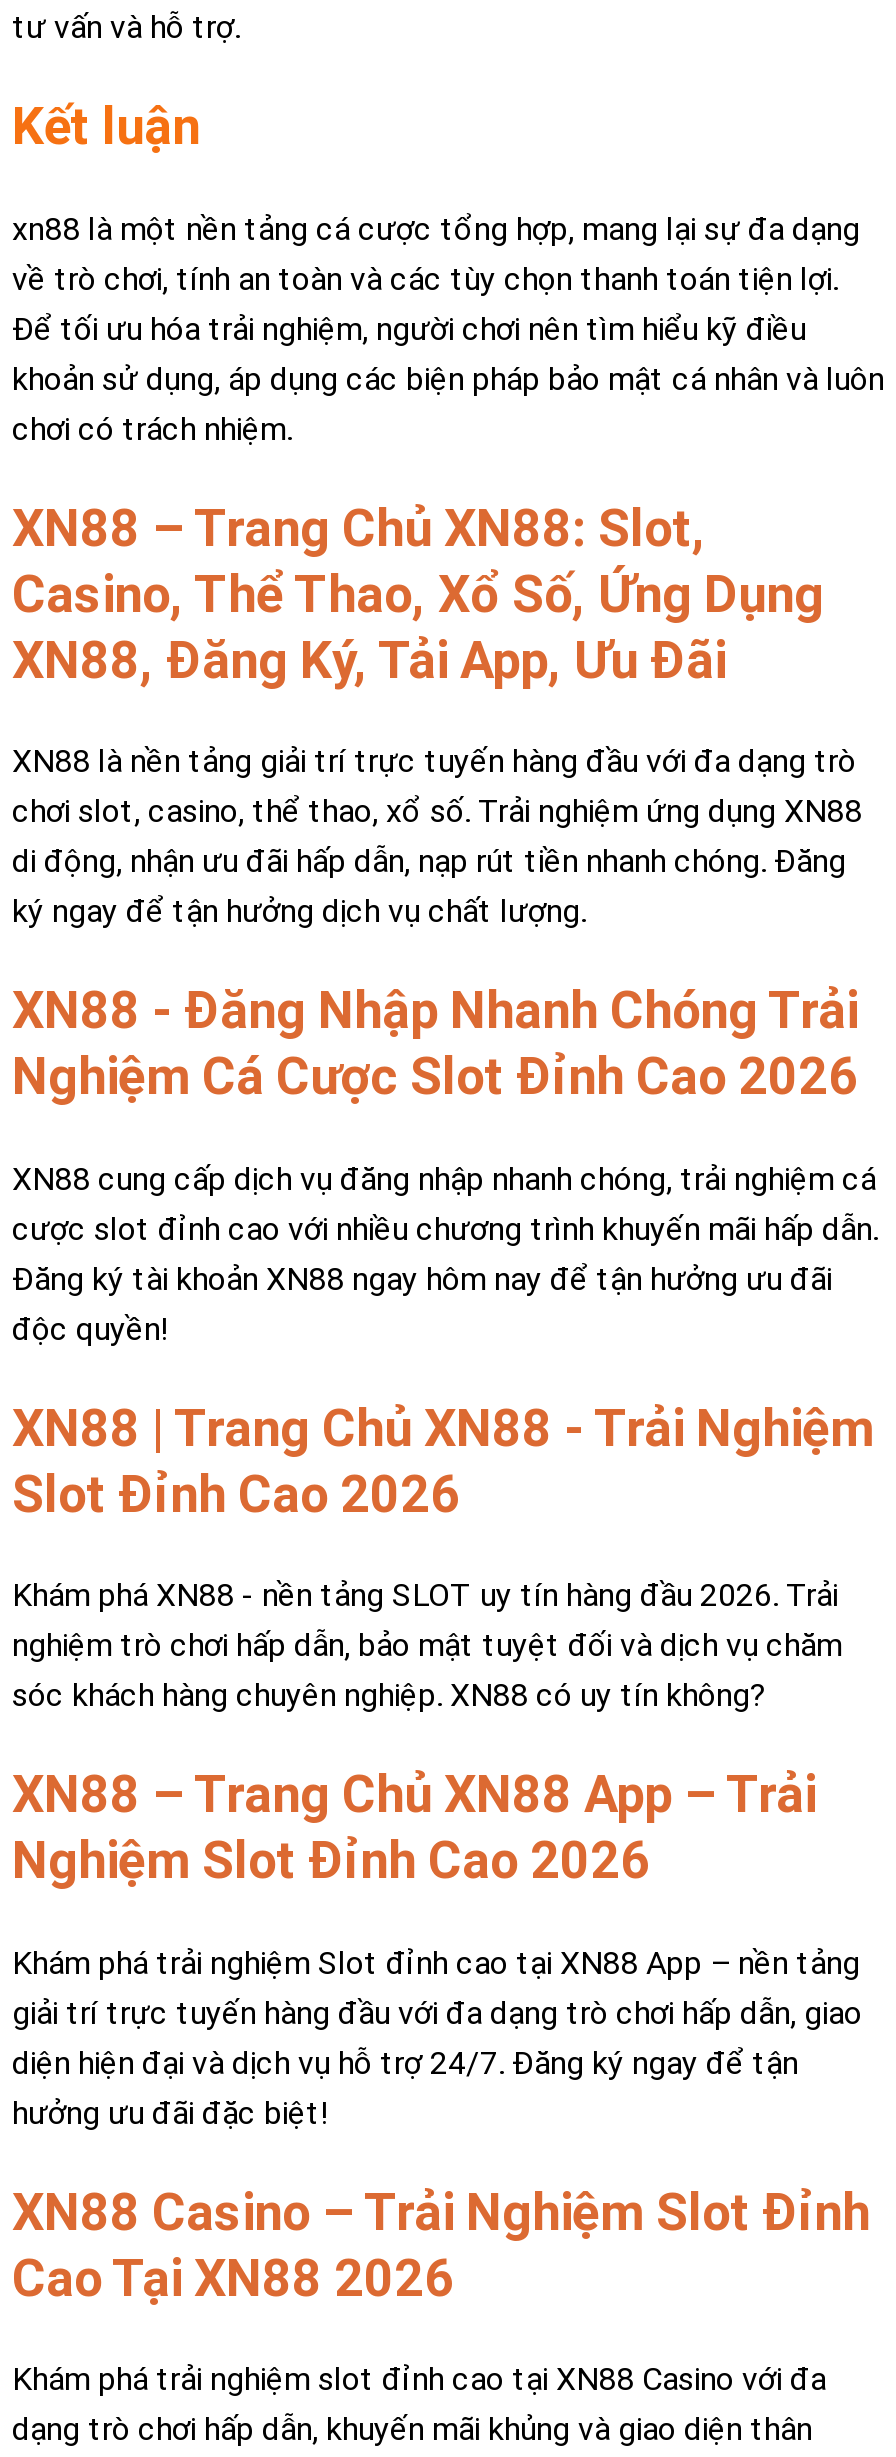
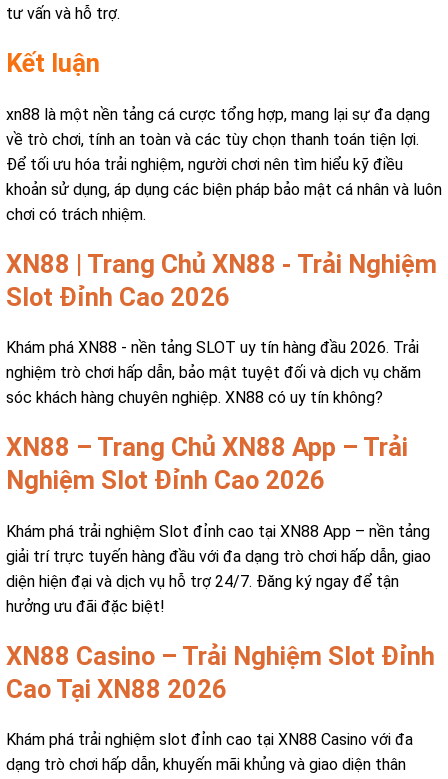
[12,498,878,1347] XN88 – Trang Chủ XN88: Slot, | Casino, Thể Thao, Xổ Số, Ứng Dụng | XN88, Đăng Ký, Tải App, Ưu Đãi | XN88 là nền tảng giải trí trực tuyến hàng đầu với đa dạng trò | chơi slot, casino, thể thao, xổ số. Trải nghiệm ứng dụng XN88 | di động, nhận ưu đãi hấp dẫn, nạp rút tiền nhanh chóng. Đăng | ký ngay để tận hưởng dịch vụ chất lượng. | XN88 - Đăng Nhập Nhanh Chóng Trải | Nghiệm Cá Cược Slot Đỉnh Cao 2026 | XN88 cung cấp dịch vụ đăng nhập nhanh chóng, trải nghiệm cá | cược slot đỉnh cao với nhiều chương trình khuyến mãi hấp dẫn. | Đăng ký tài khoản XN88 ngay hôm nay để tận hưởng ưu đãi | độc quyền! -> none

